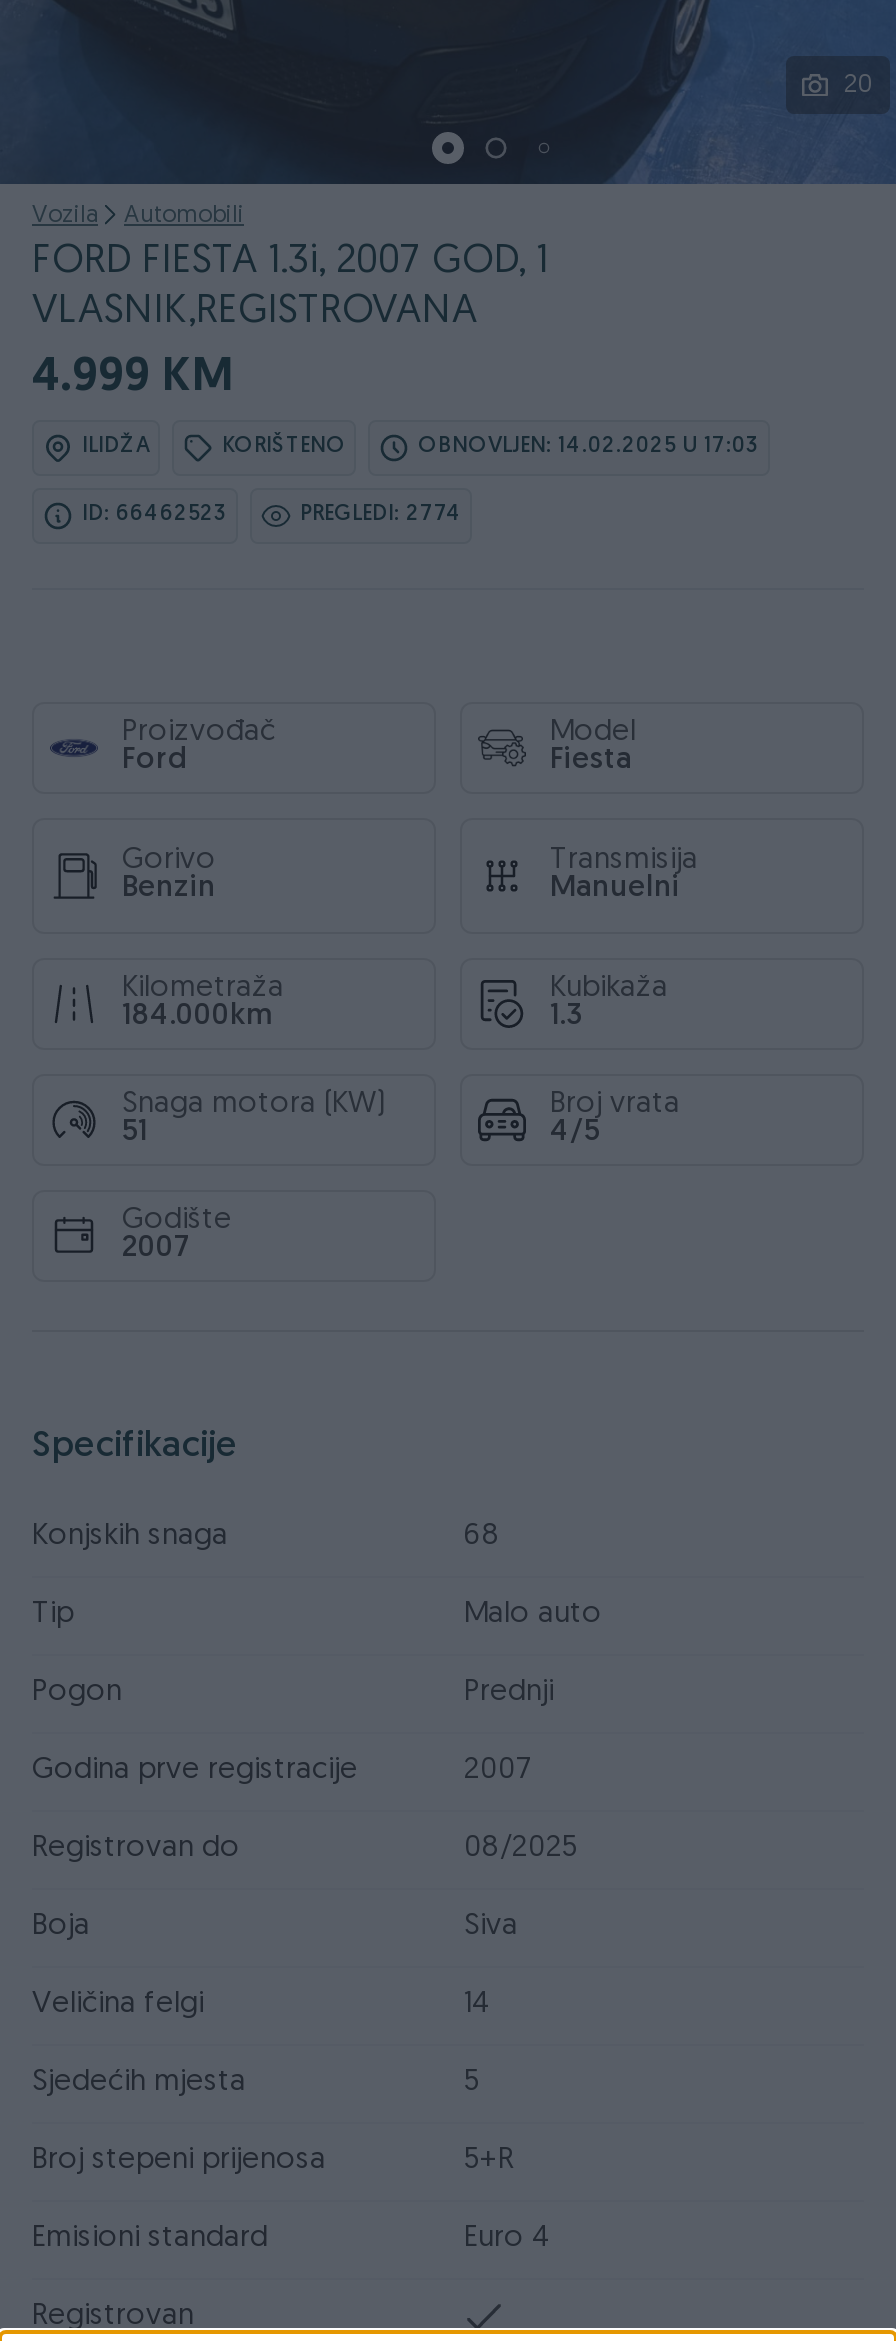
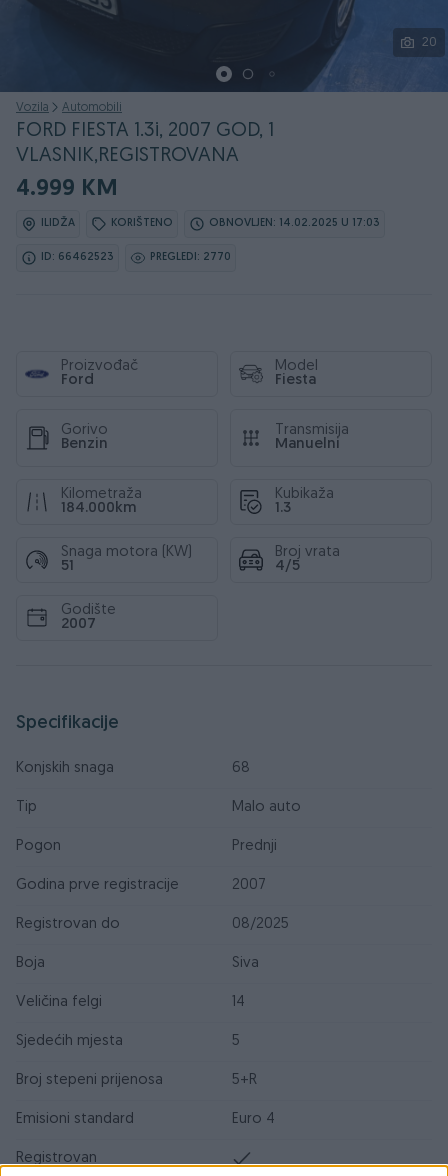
[300,504,462,526] PREGLEDI: 2774 -> [150,252,231,263] PREGLEDI: 2770

